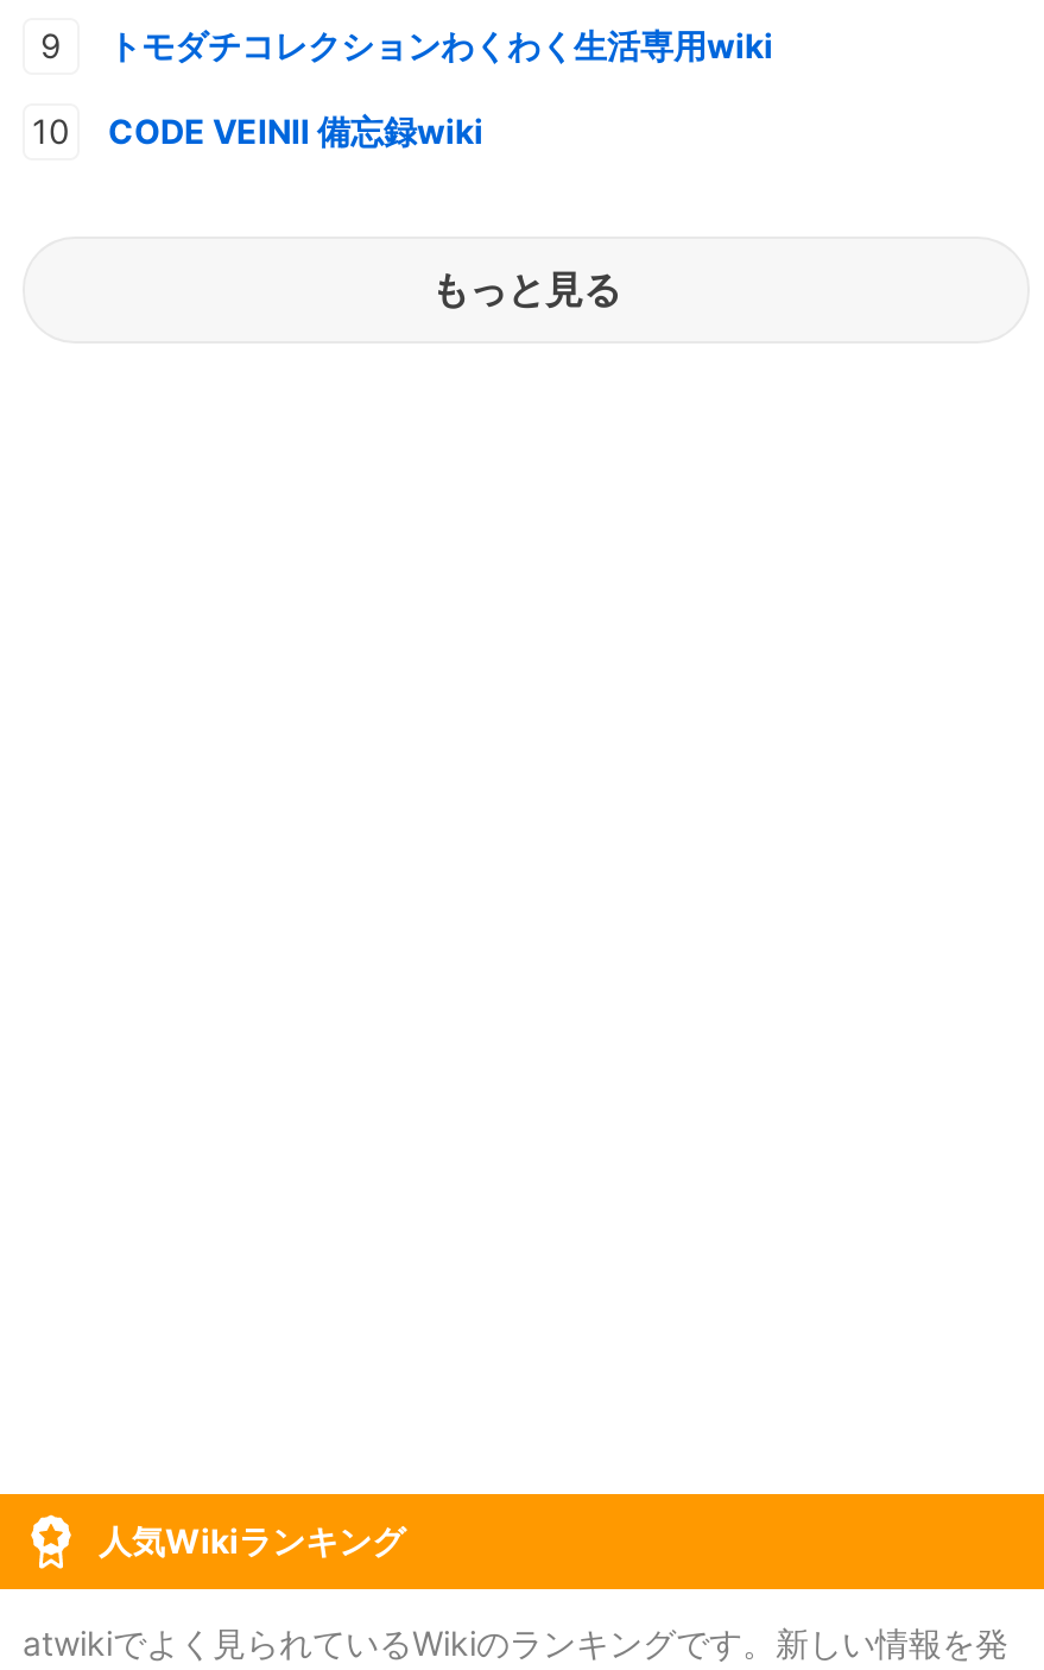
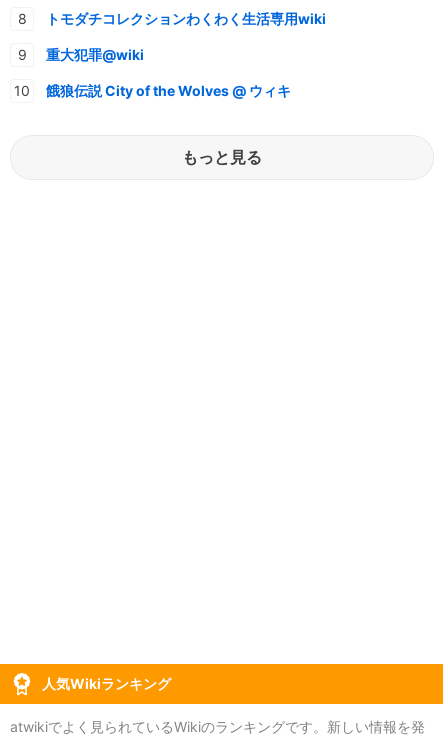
[108,111,483,151] CODE VEINⅡ 備忘録wiki -> [46,46,291,99] 重大犯罪@wiki | 餓狼伝説 City of the Wolves @ ウィキ

